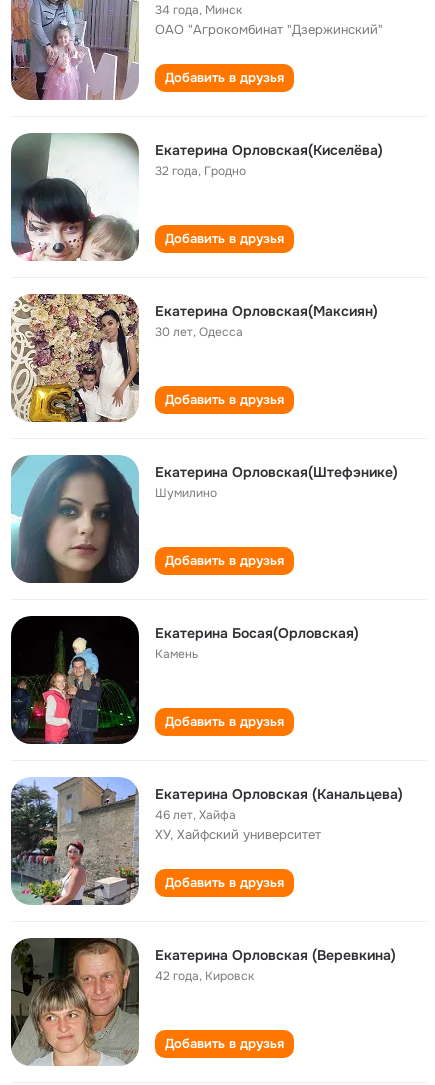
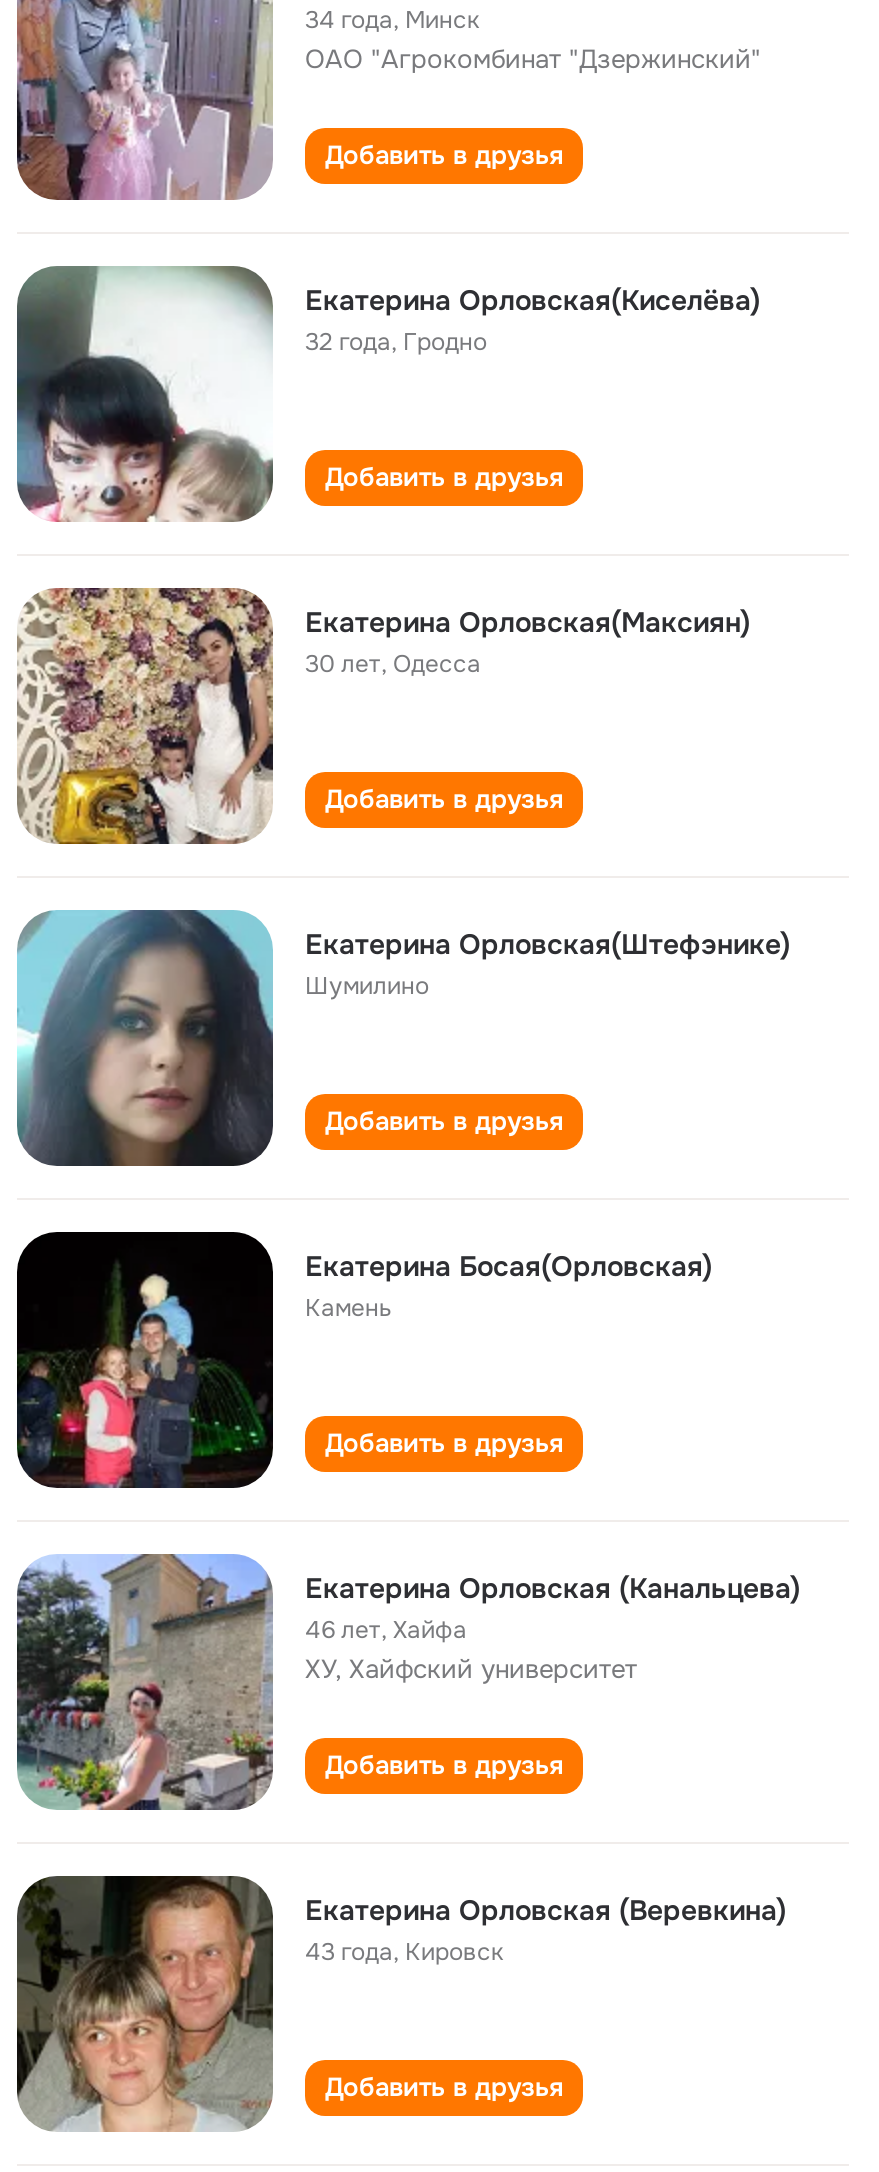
[155,968,254,984] 42 года, Кировск -> [305,1936,503,1968] 43 года, Кировск

